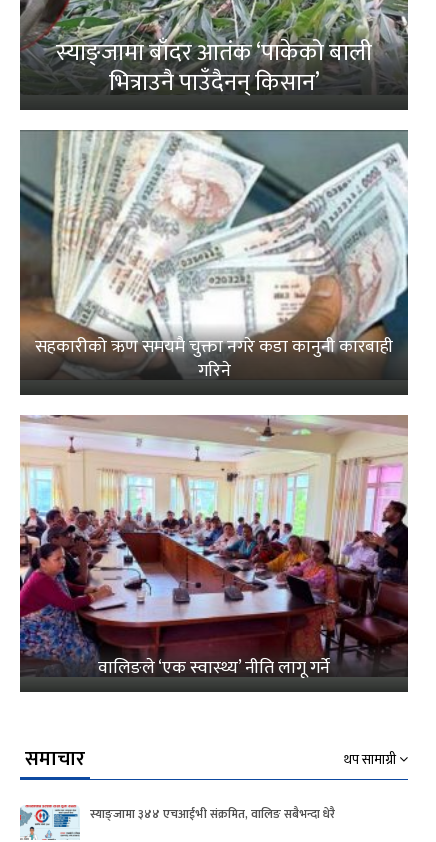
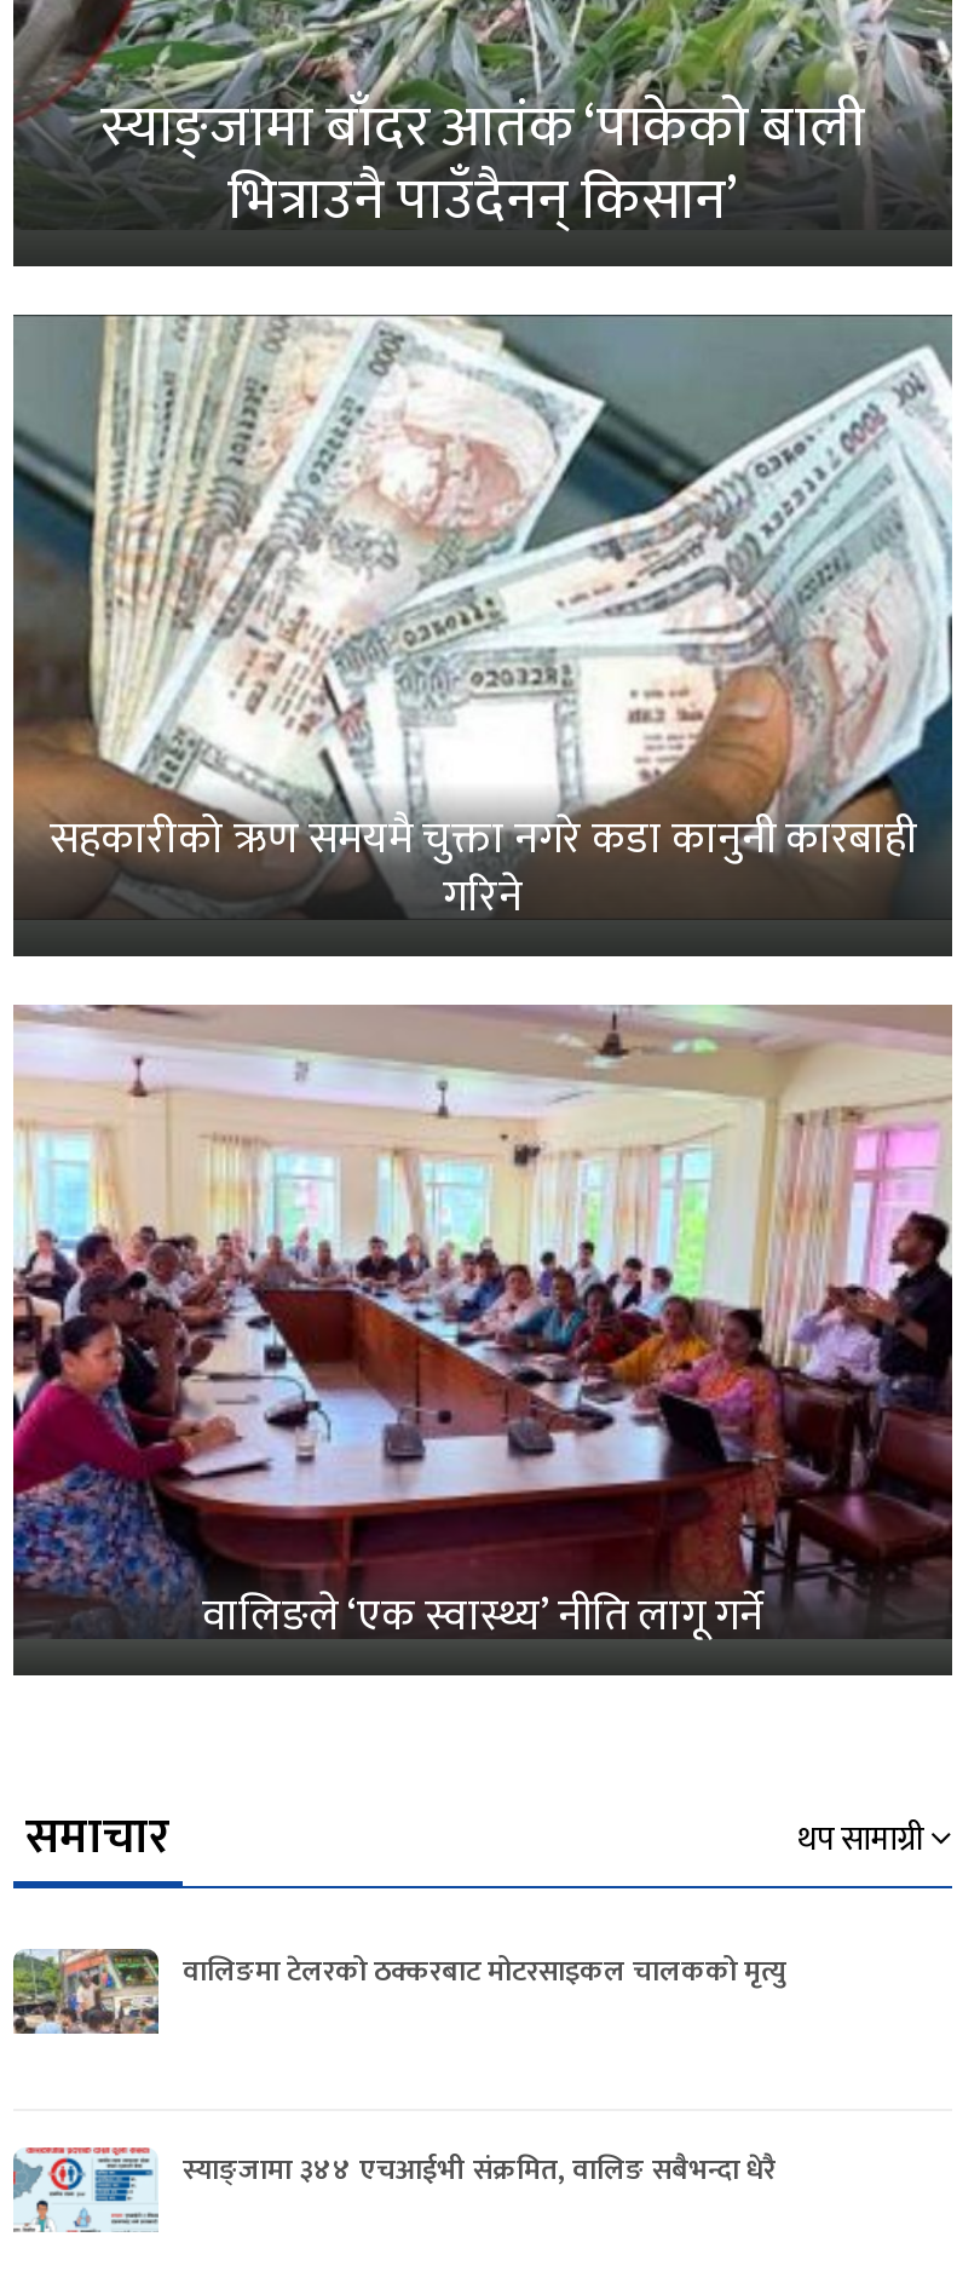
none -> [11,1947,785,2036] [image] | वालिङमा टेलरको ठक्करबाट मोटरसाइकल चालकको मृत्यु

